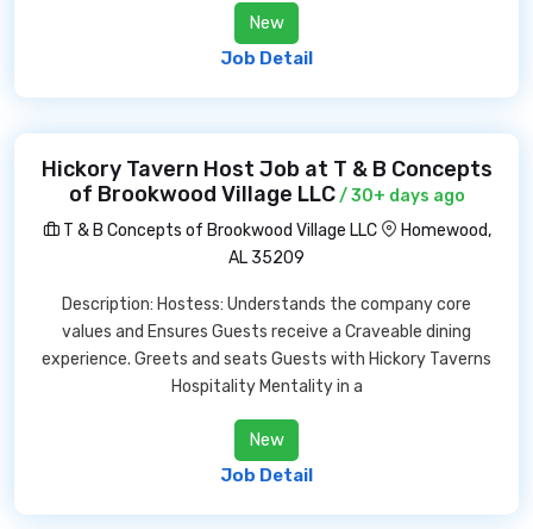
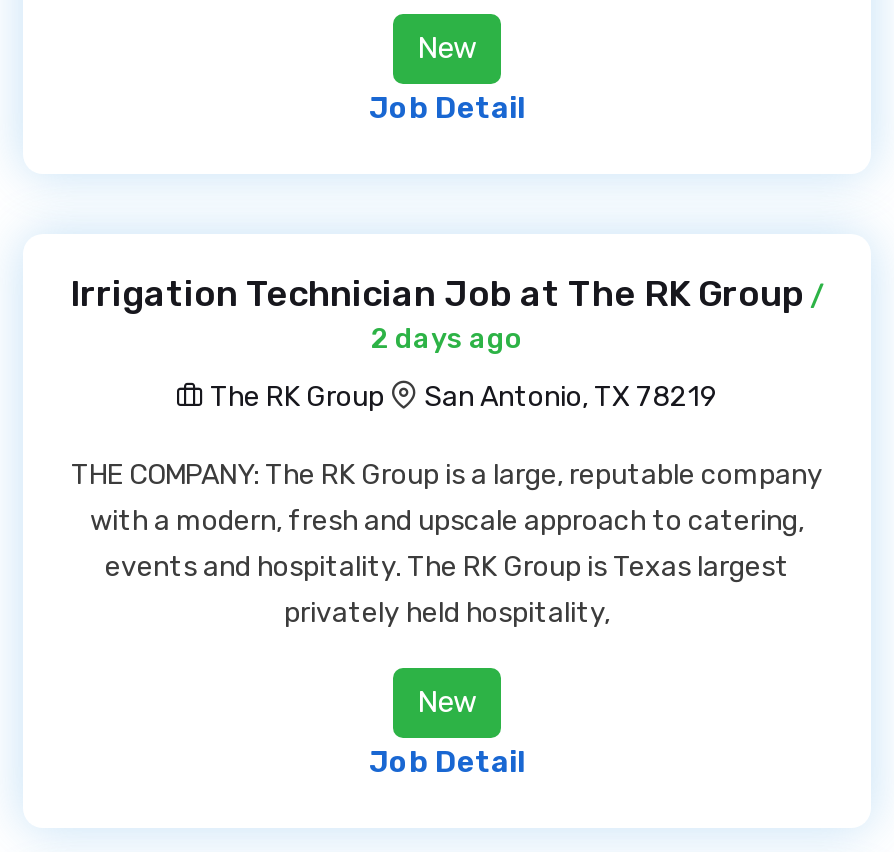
[41,156,492,207] Hickory Tavern Host Job at T & B Concepts | of Brookwood Village LLC / 30+ days ago -> [70,272,824,356] Irrigation Technician Job at The RK Group / | 2 days ago
[59,220,491,268] T & B Concepts of Brookwood Village LLC | Homewood, | AL 35209 -> [204,380,718,414] The RK Group | San Antonio, TX 78219
[42,294,491,397] Description: Hostess: Understands the company core | values and Ensures Guests receive a Craveable dining | experience. Greets and seats Guests with Hickory Taverns | Hospitality Mentality in a -> [71,458,823,630] THE COMPANY: The RK Group is a large, reputable company | with a modern, fresh and upscale approach to catering, | events and hospitality. The RK Group is Texas largest | privately held hospitality,

